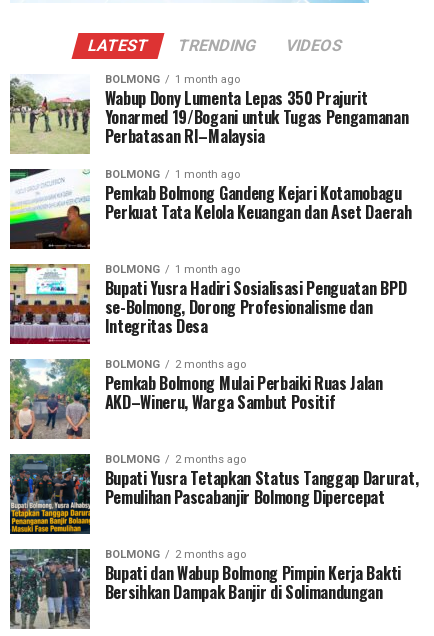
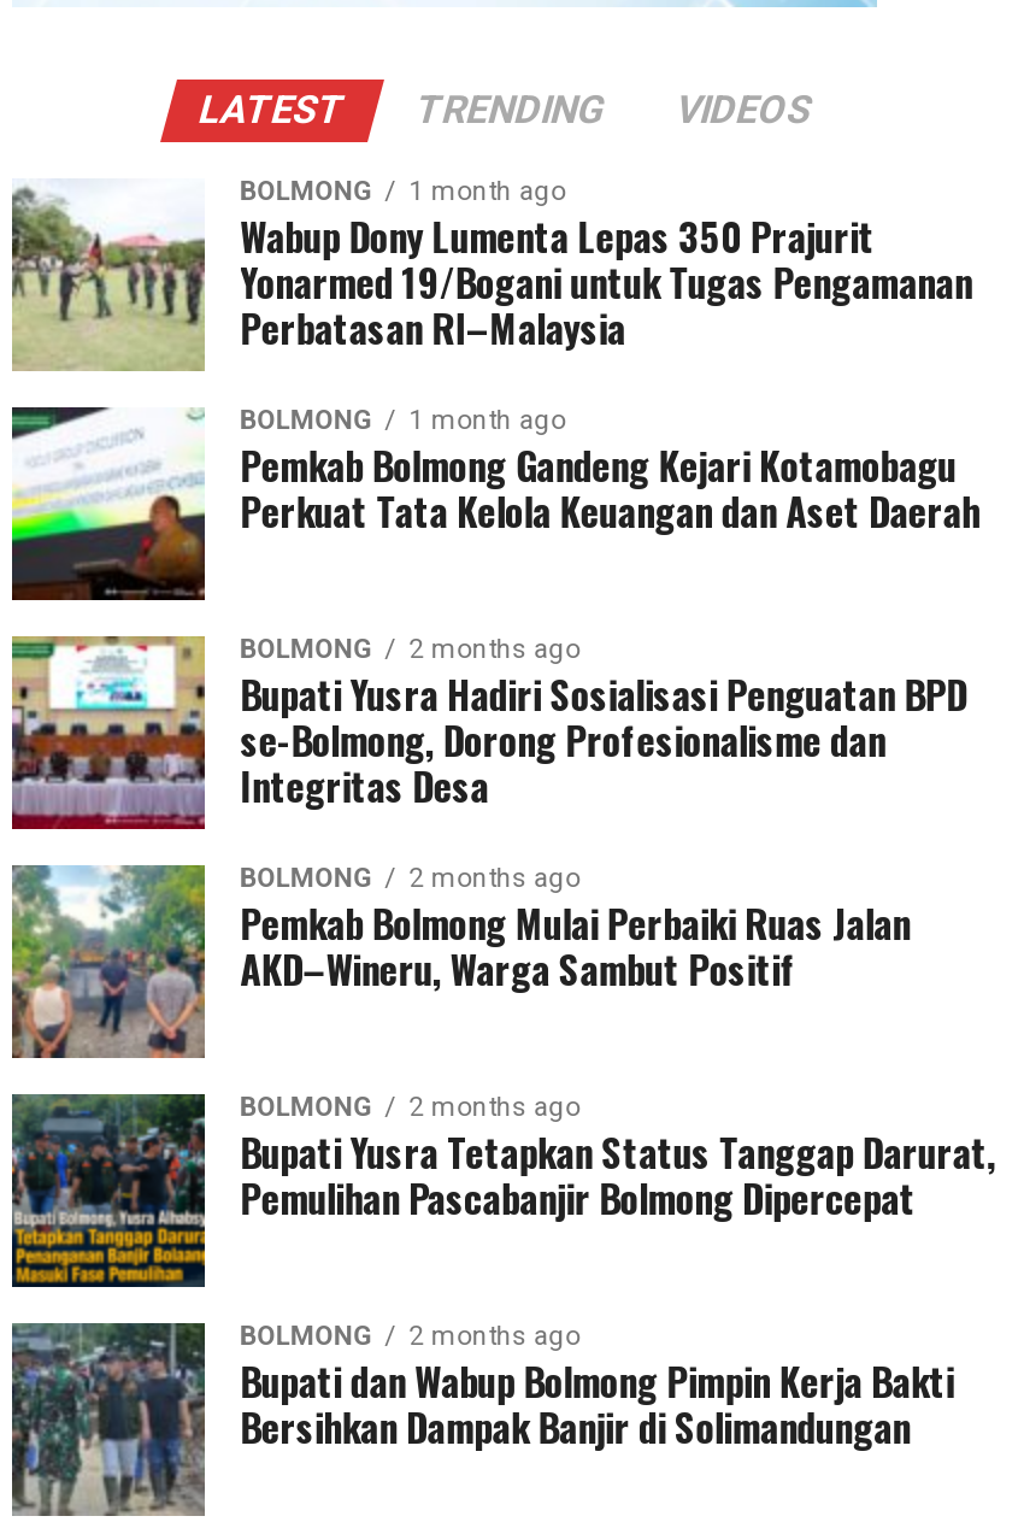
[105,263,240,276] BOLMONG 1 month ago -> [240,633,580,665] BOLMONG 2 months ago

